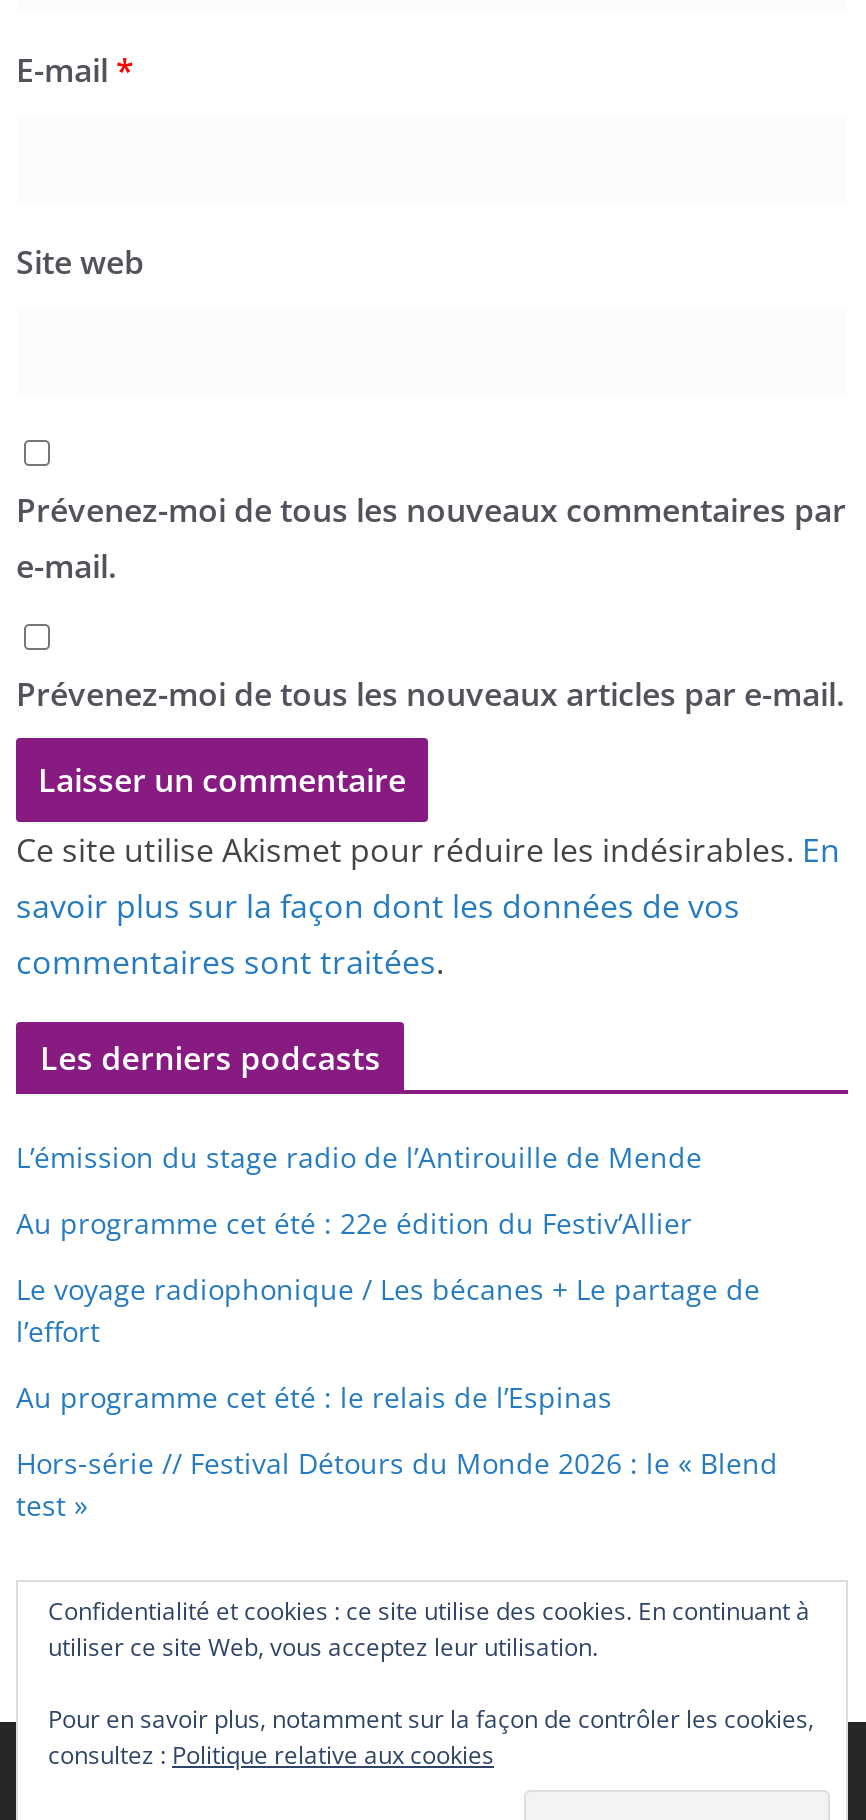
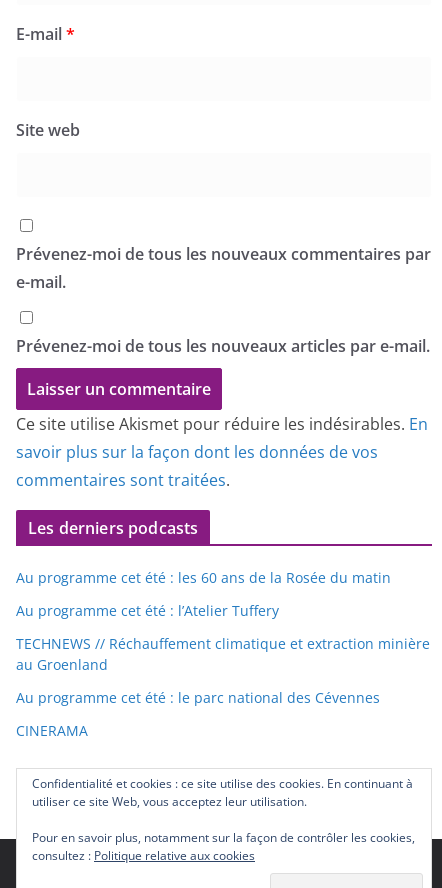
[16,1137,702,1175] L’émission du stage radio de l’Antirouille de Mende -> [16,567,391,586] Au programme cet été : les 60 ans de la Rosée du matin
[16,1203,692,1241] Au programme cet été : 22e édition du Festiv’Allier -> [16,600,279,619] Au programme cet été : l’Atelier Tuffery
[16,1269,760,1349] Le voyage radiophonique / Les bécanes + Le partage de | l’effort -> [16,633,430,673] TECHNEWS // Réchauffement climatique et extraction minière | au Groenland
[16,1377,612,1415] Au programme cet été : le relais de l’Espinas -> [16,687,380,706] Au programme cet été : le parc national des Cévennes
[16,1443,778,1523] Hors-série // Festival Détours du Monde 2026 : le « Blend | test » -> [16,720,88,739] CINERAMA

